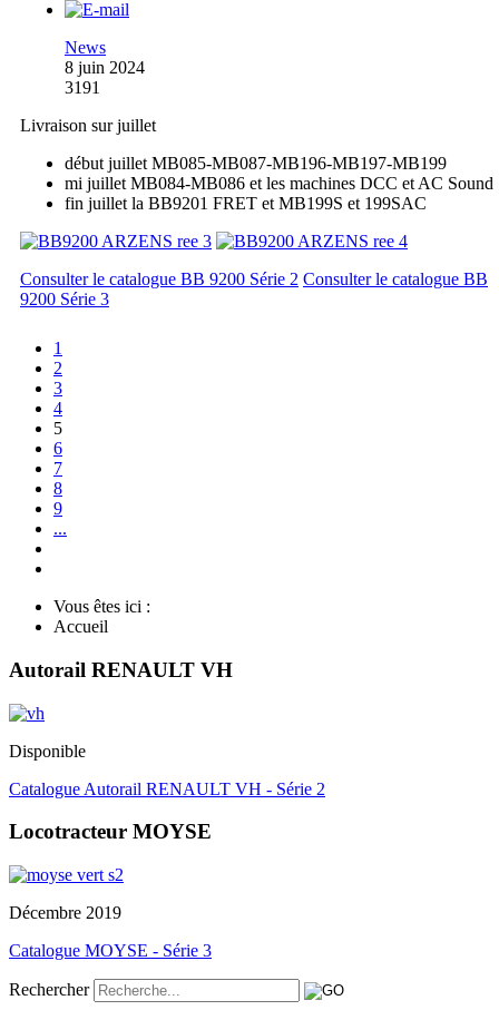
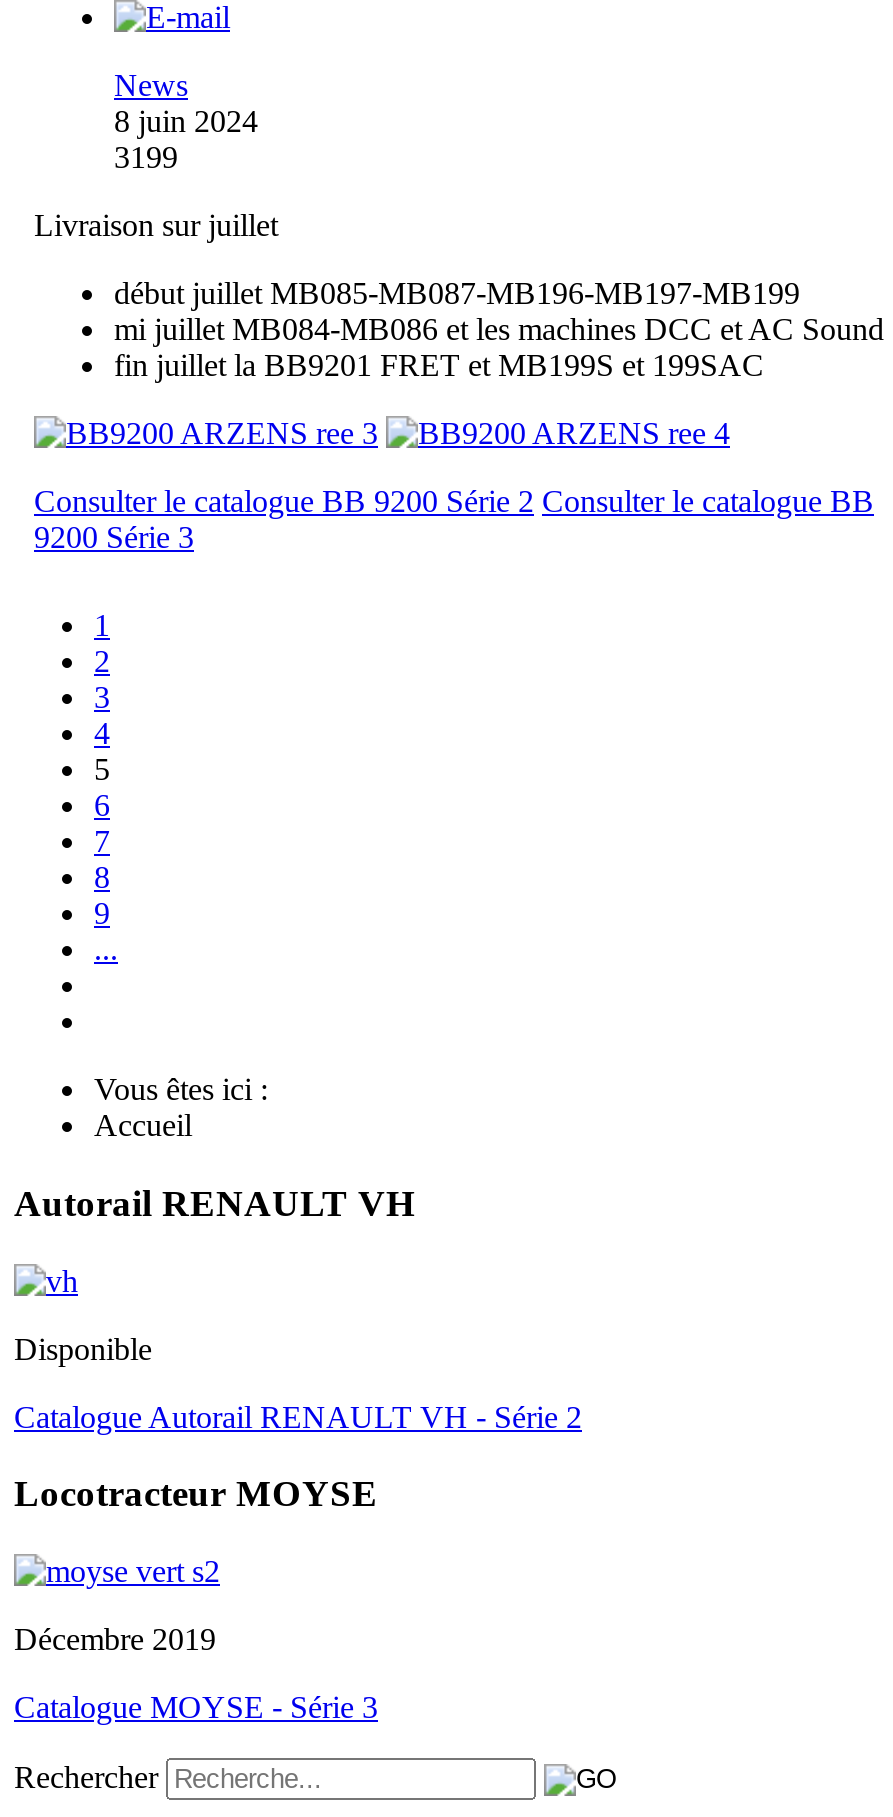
[65,78,100,97] 3191 -> [114,140,178,174] 3199

